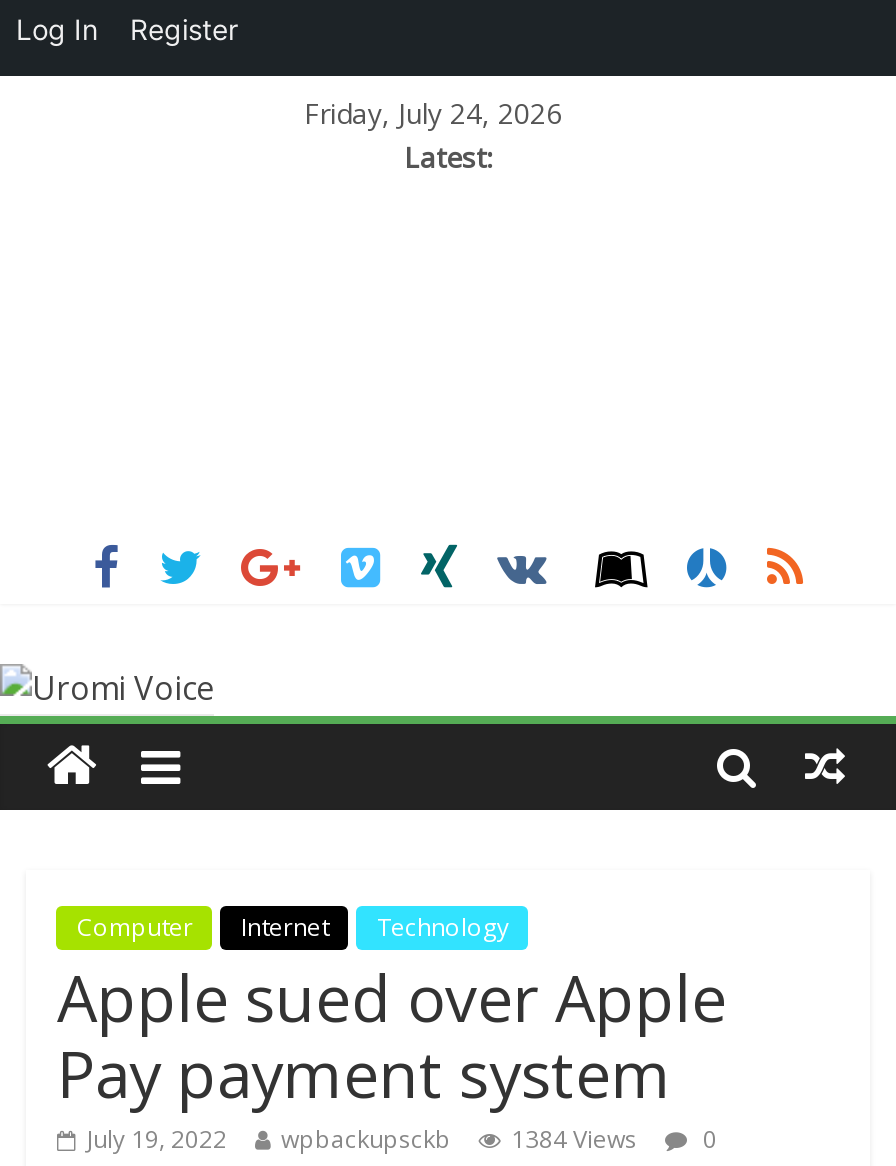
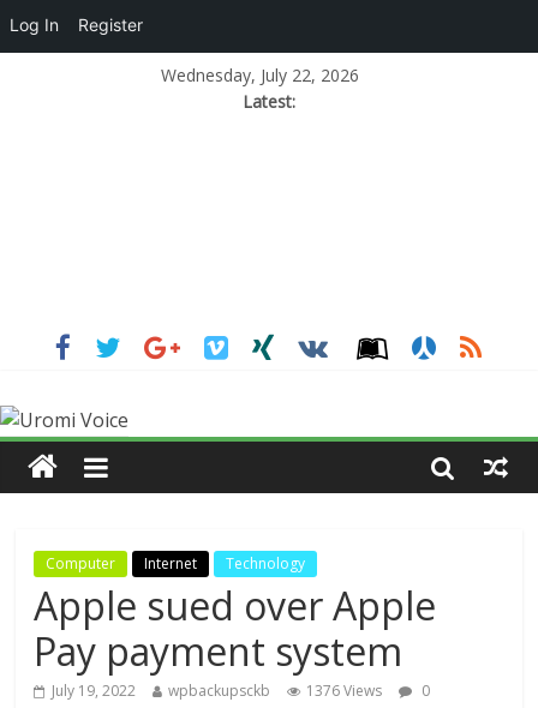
[304,94,562,132] Friday, July 24, 2026 -> [161,64,359,86] Wednesday, July 22, 2026
[87,1122,717,1156] July 19, 2022 wpbackupsckb 1384 Views 0 -> [52,680,430,701] July 19, 2022 wpbackupsckb 1376 Views 0

